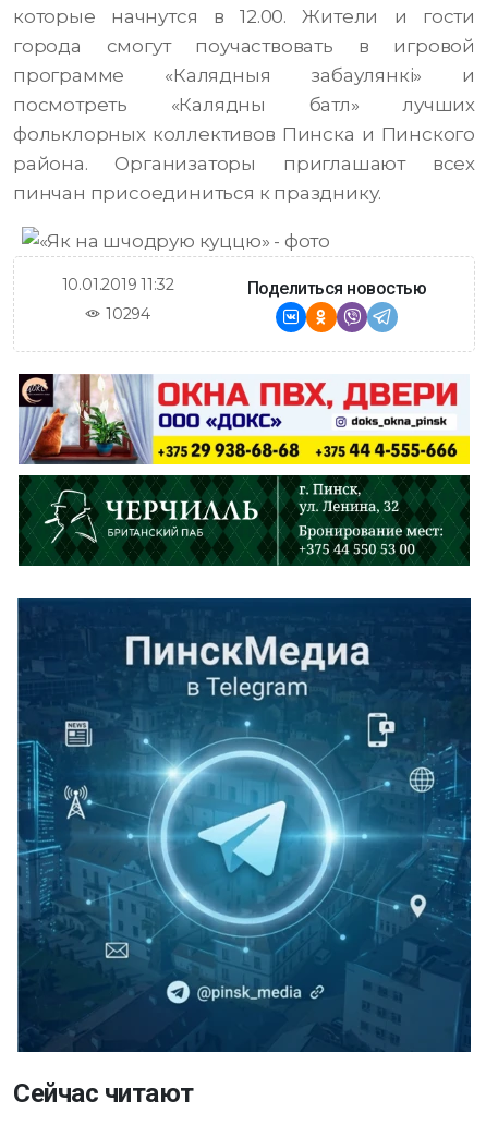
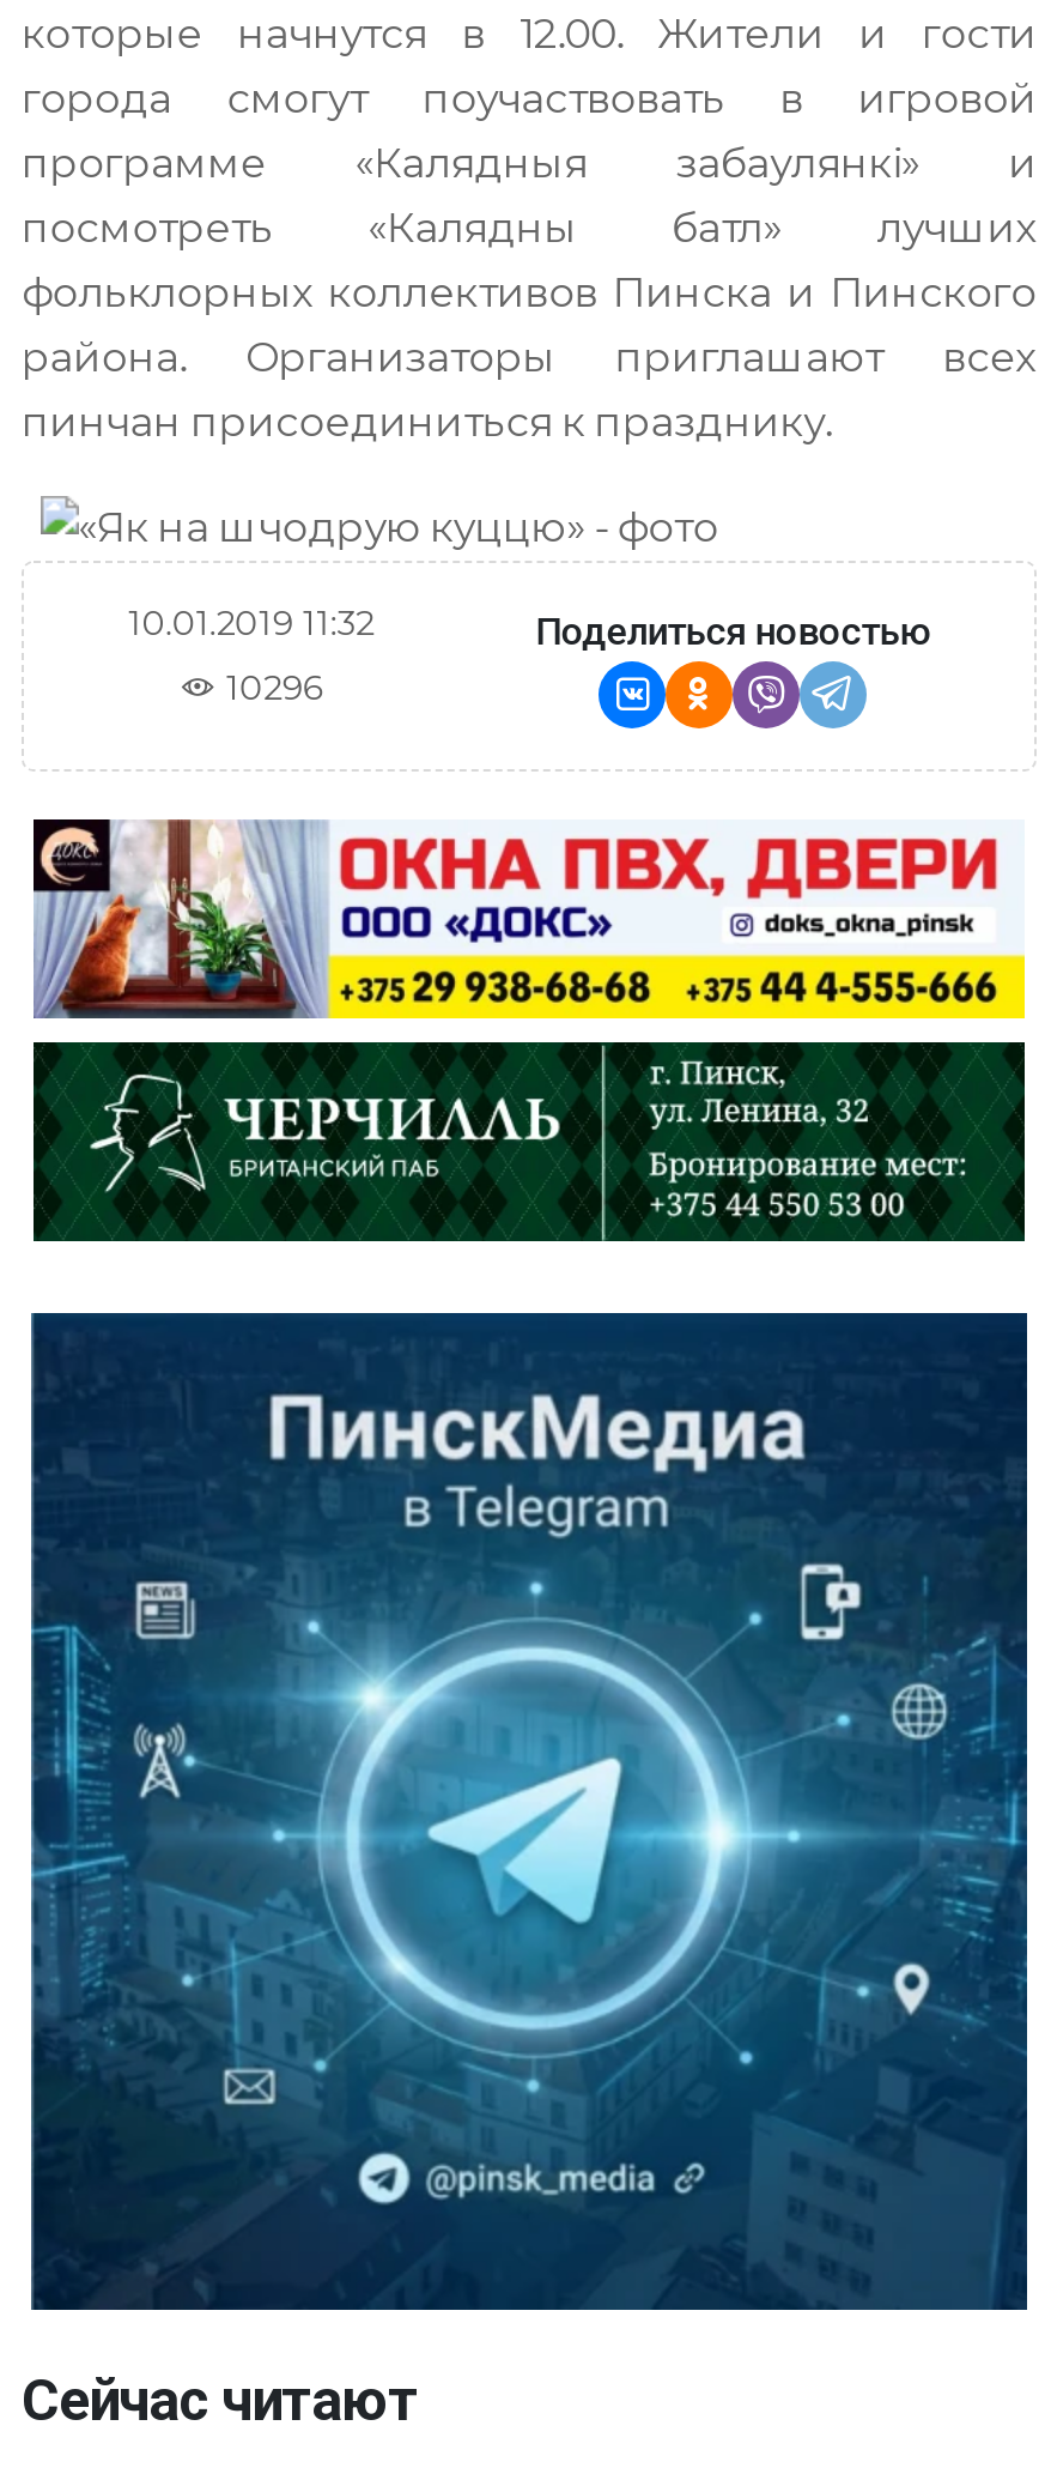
[106,304,150,323] 10294 -> [226,665,322,708] 10296

